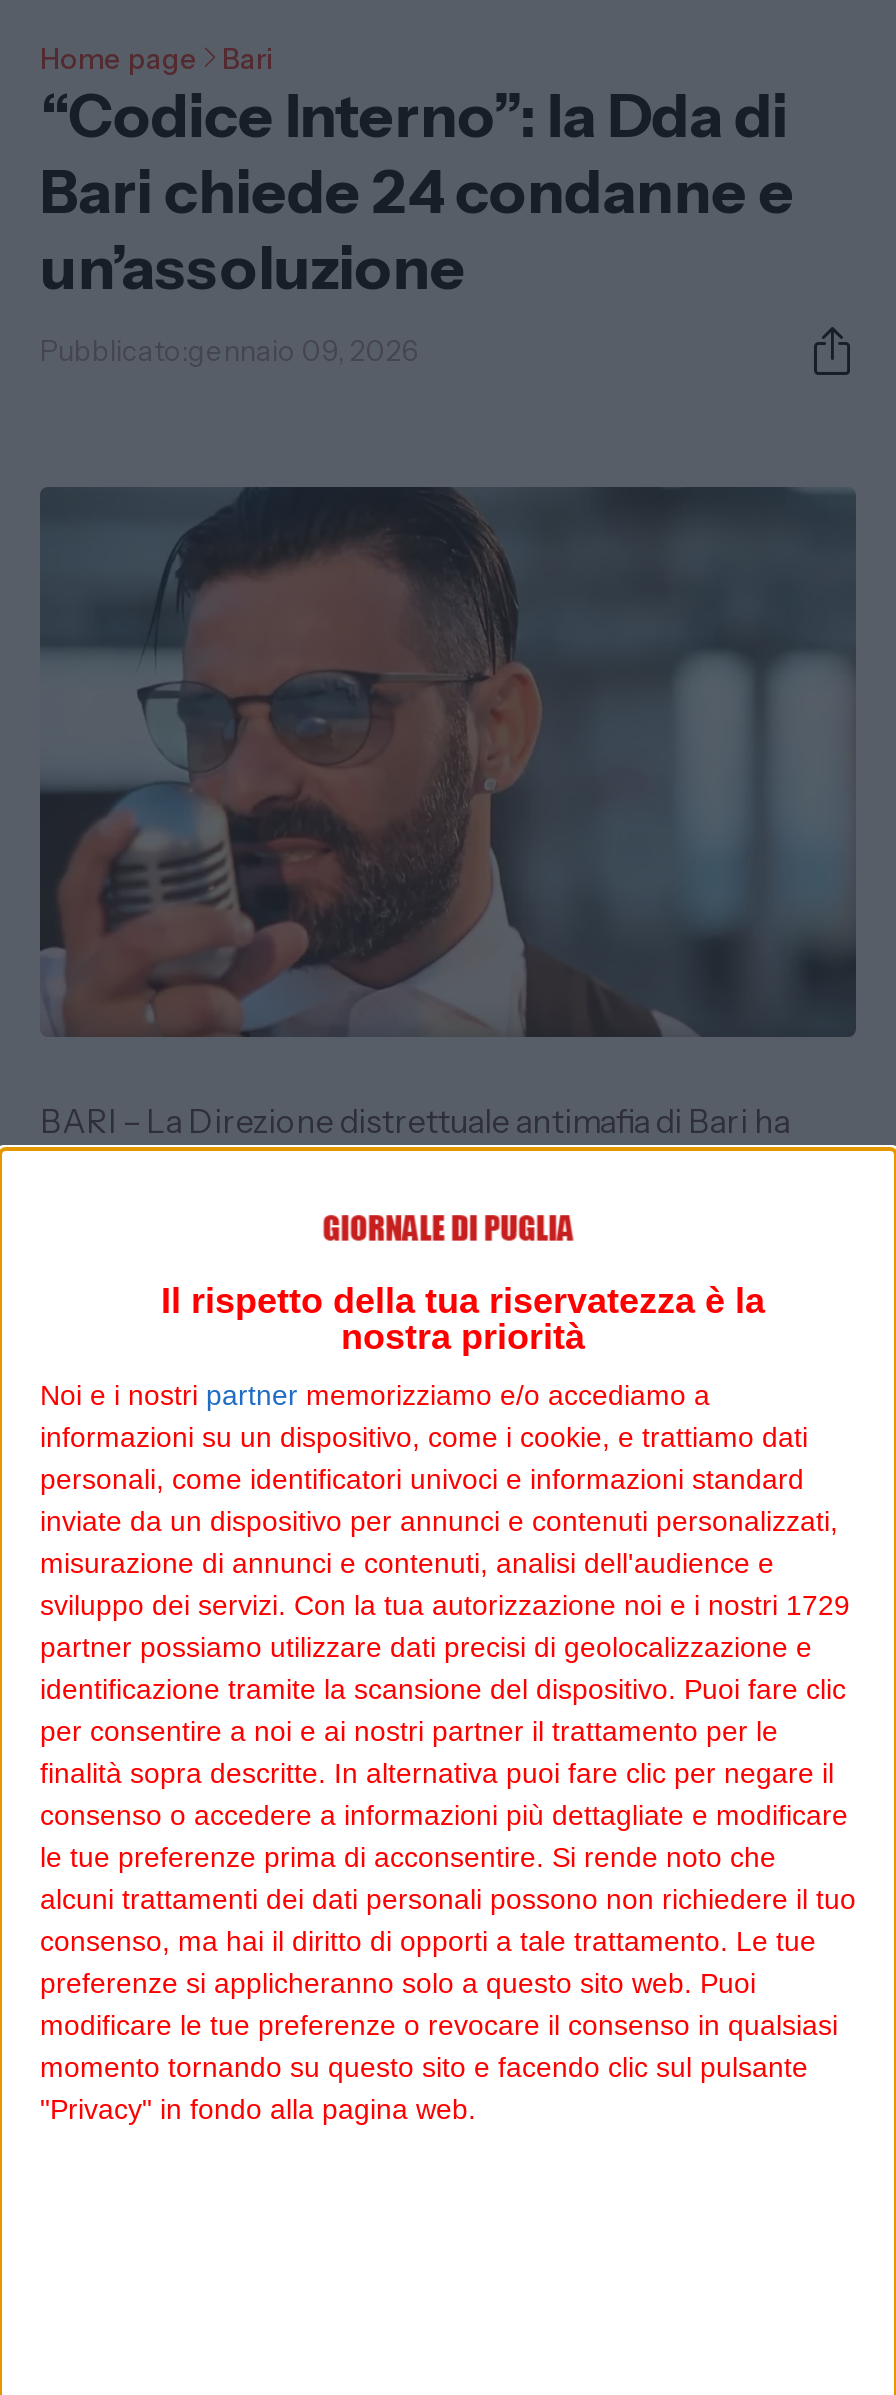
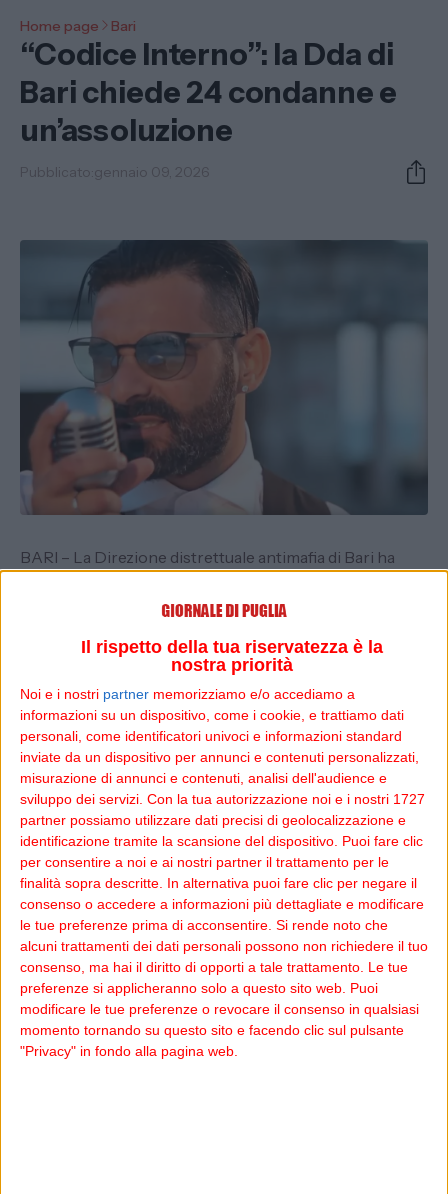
[40,1589,850,1621] sviluppo dei servizi. Con la tua autorizzazione noi e i nostri 1729 -> [20,791,425,807] sviluppo dei servizi. Con la tua autorizzazione noi e i nostri 1727

